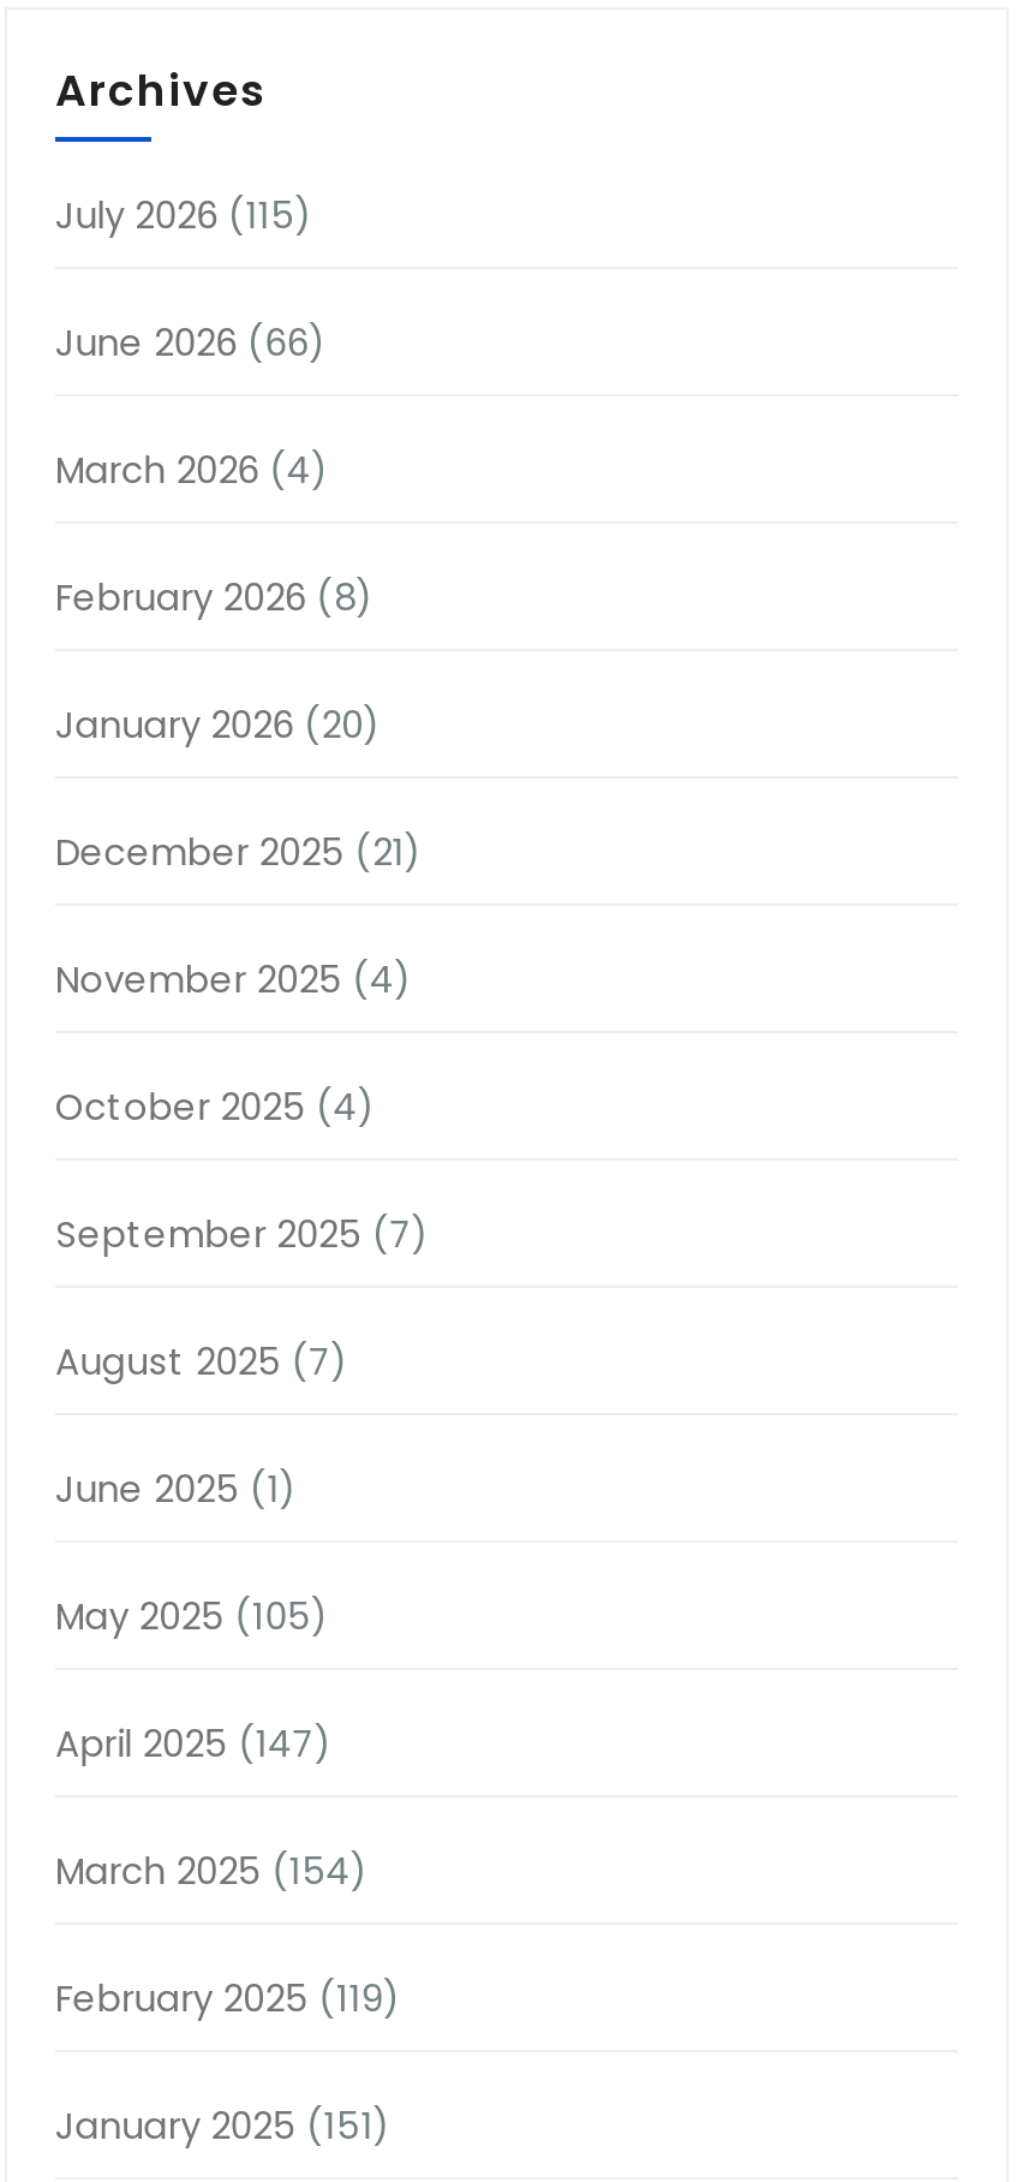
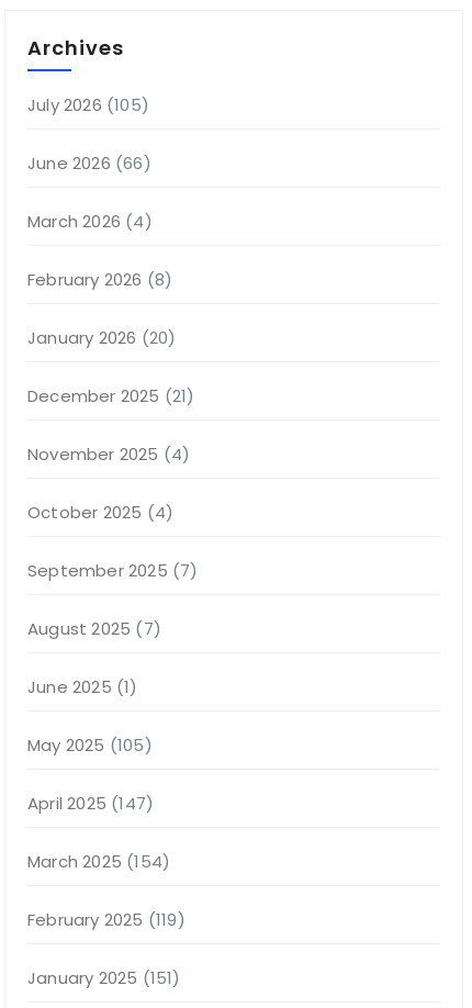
[55,190,312,240] July 2026 (115) -> [27,93,149,116] July 2026 (105)

